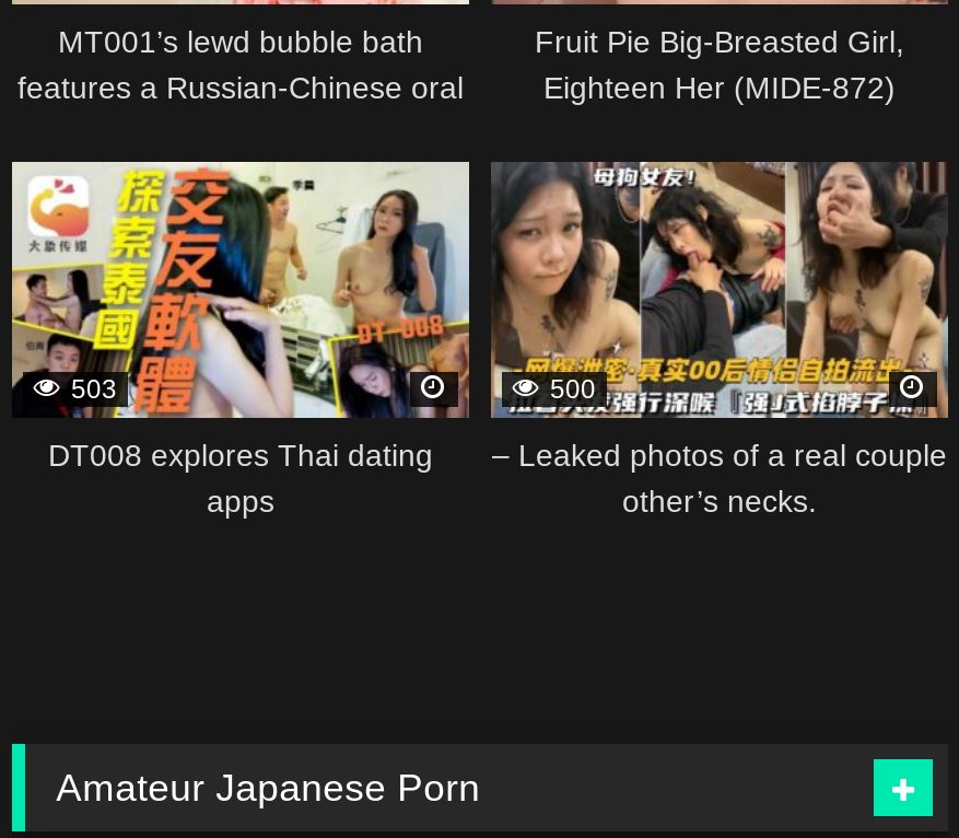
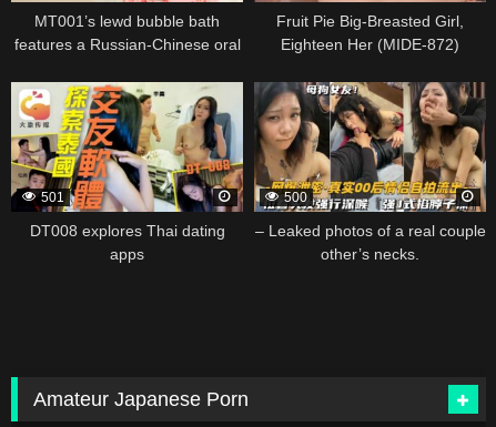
[65,374,117,405] 503 -> [38,190,64,205] 501

